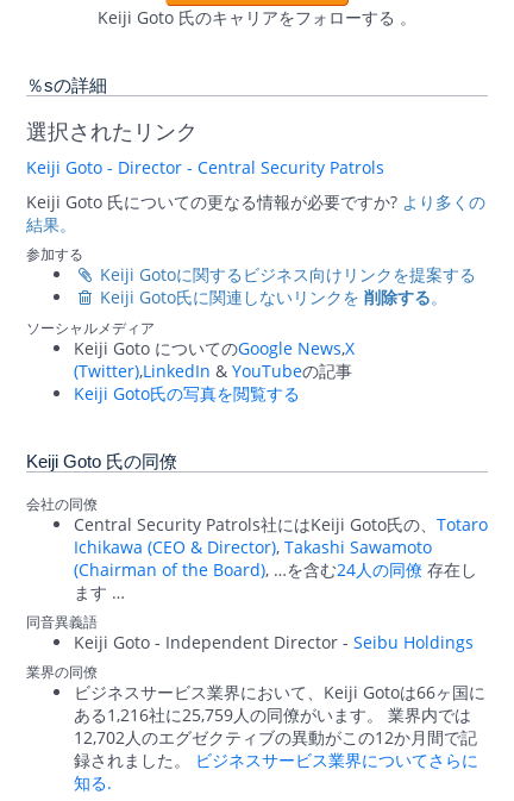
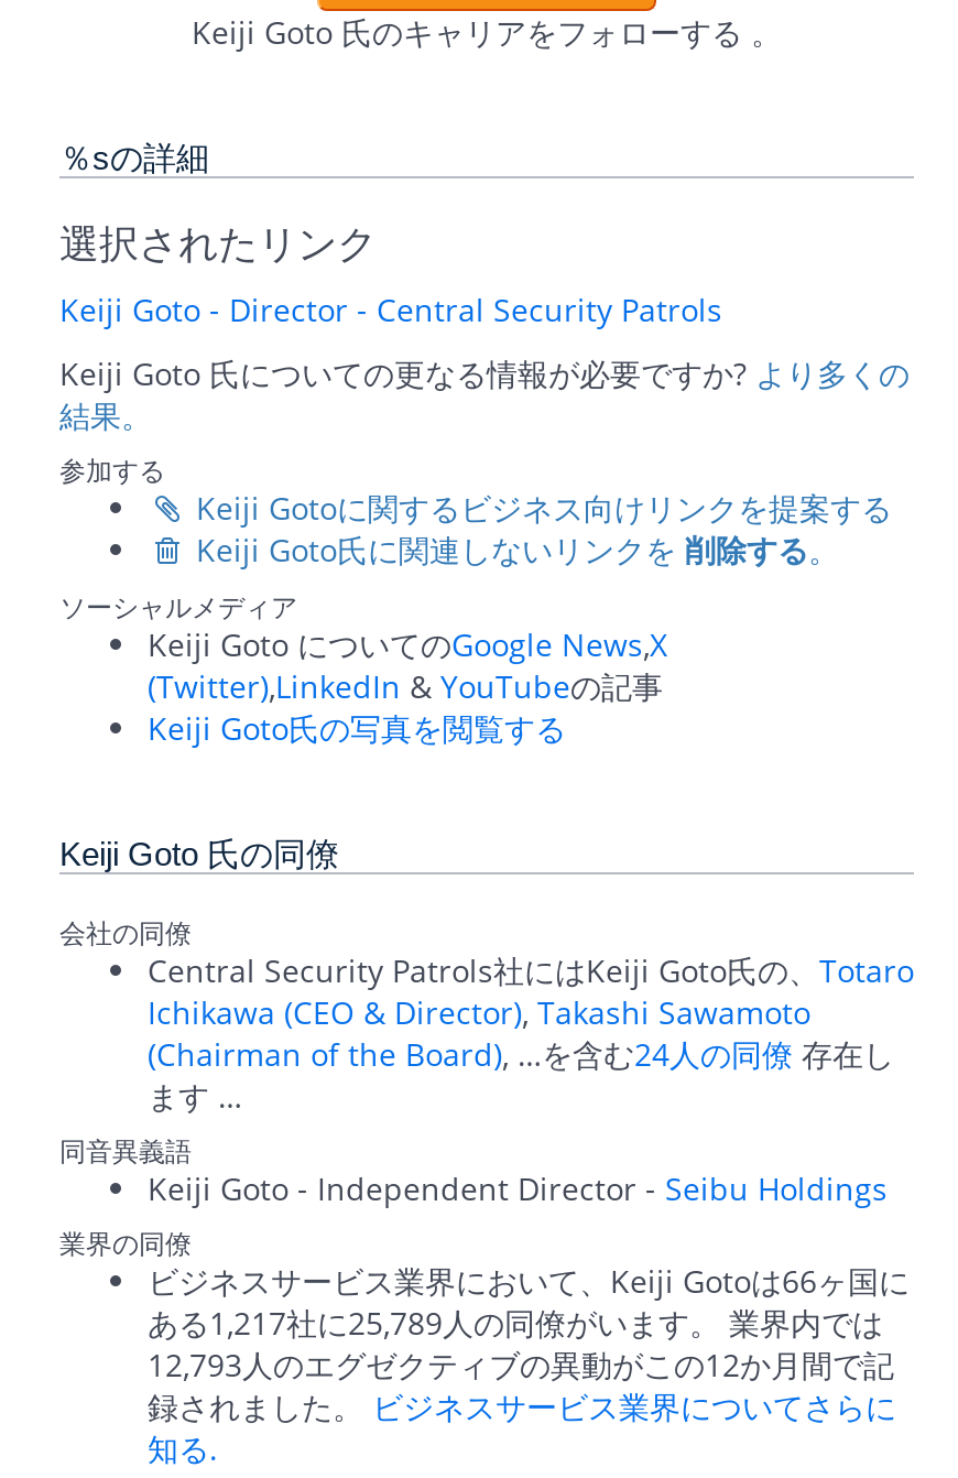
[74,703,471,726] ある1,216社に25,759人の同僚がいます。 業界内では -> [148,1301,883,1343] ある1,217社に25,789人の同僚がいます。 業界内では
[74,726,477,748] 12,702人のエグゼクティブの異動がこの12か月間で記 -> [148,1343,894,1385] 12,793人のエグゼクティブの異動がこの12か月間で記

